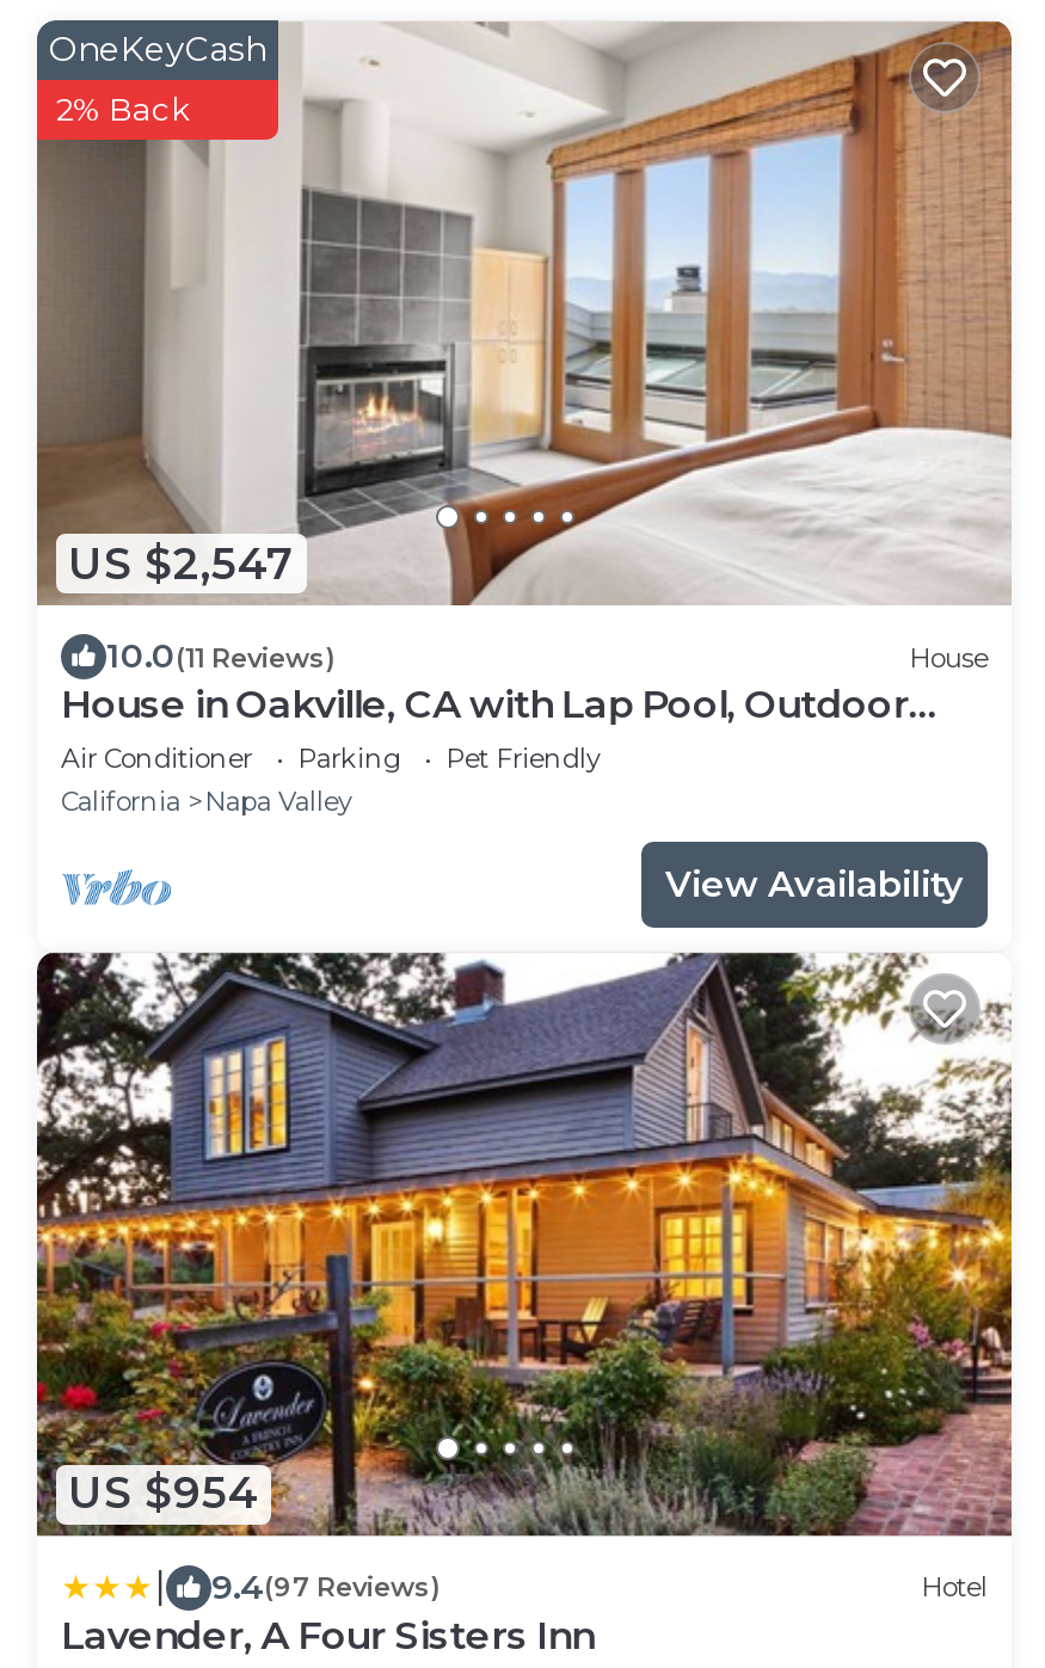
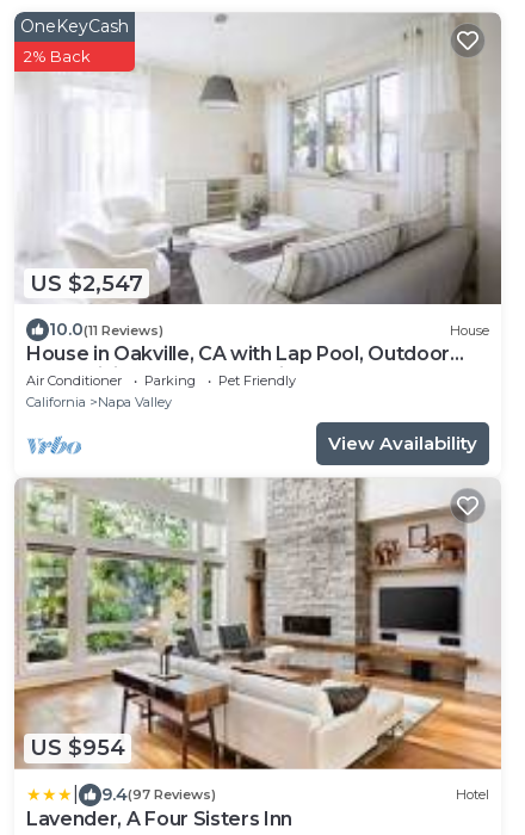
[35,20,1014,608] [image] -> [14,14,502,305] [image]
[35,952,1014,1539] [image] -> [13,477,501,769] [image]

